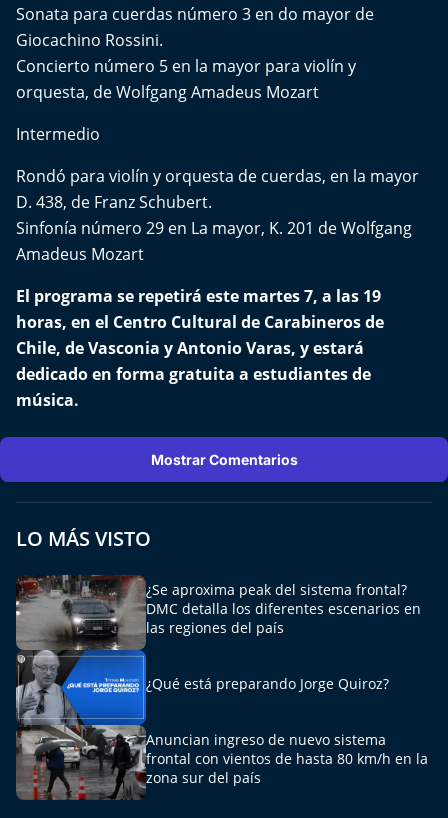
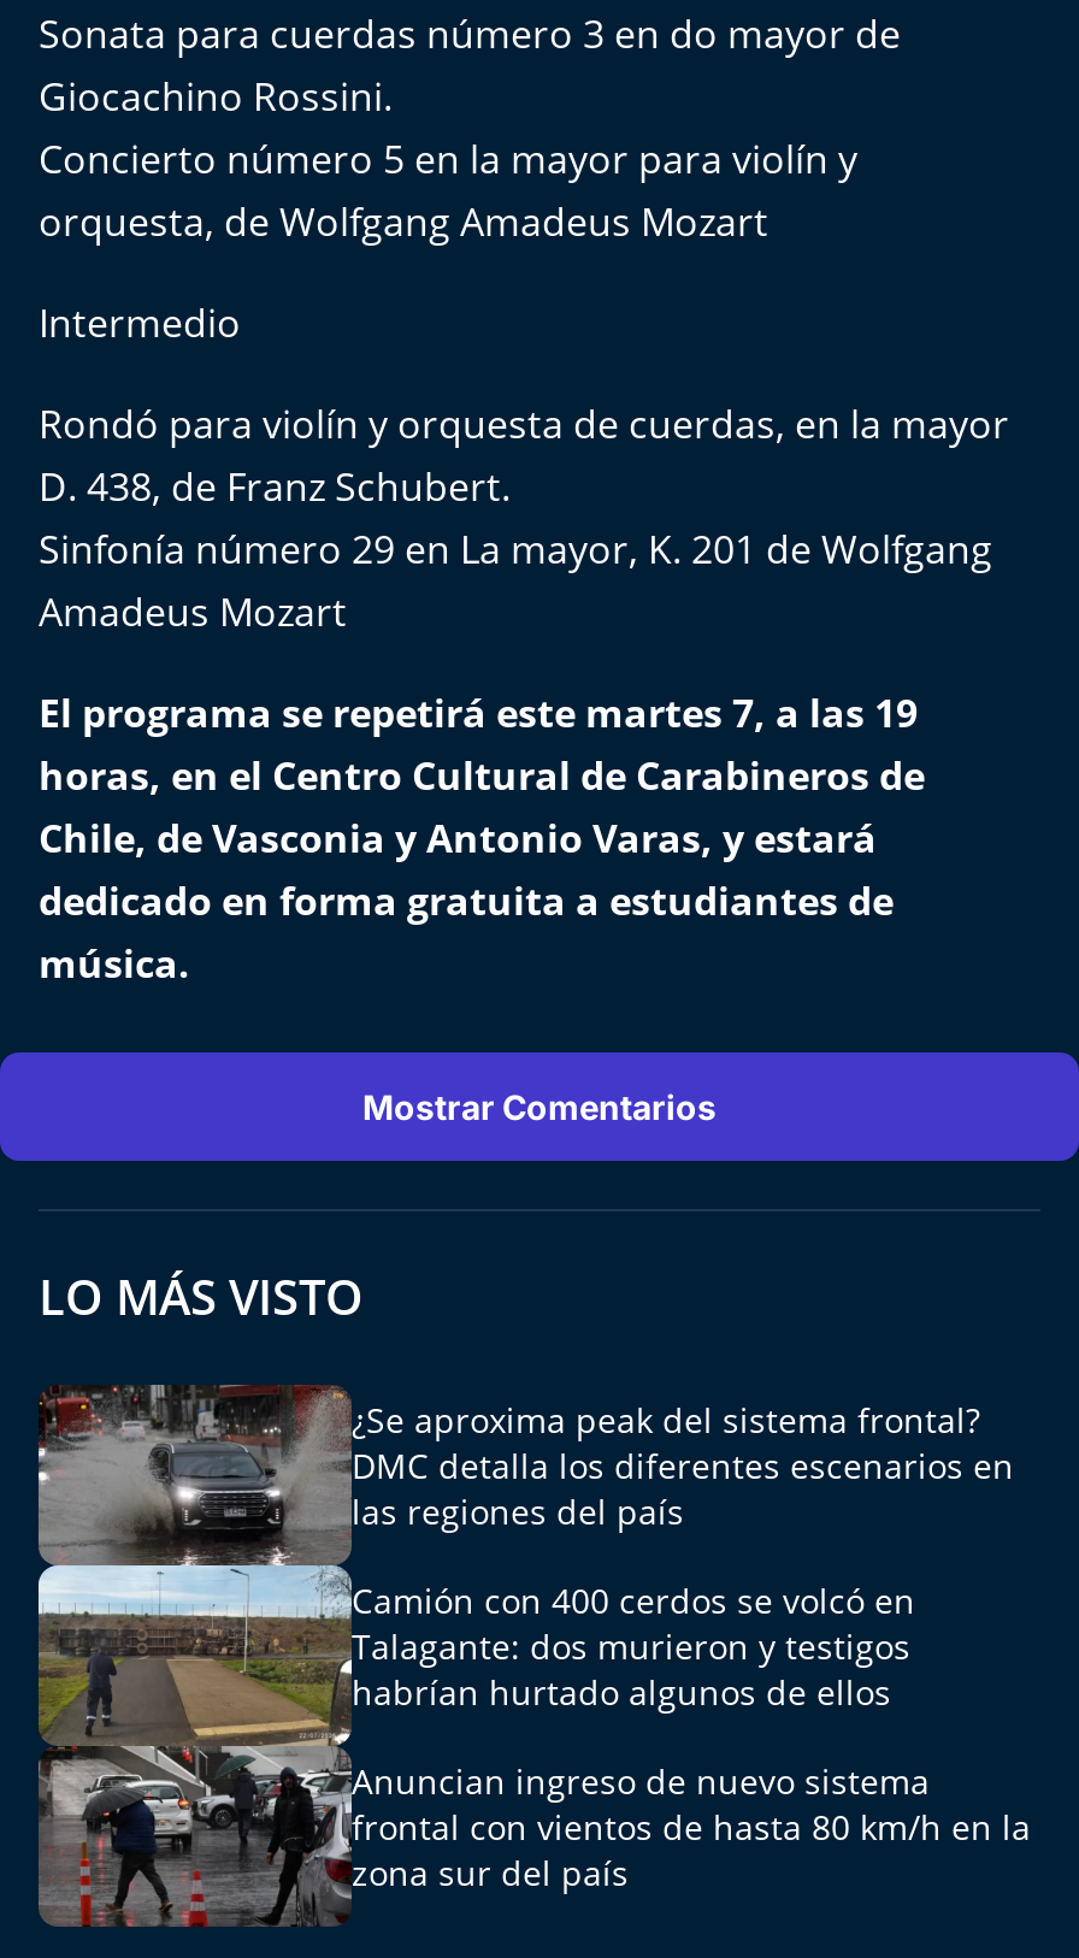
[15,649,389,726] [image] | ¿Qué está preparando Jorge Quiroz? -> [36,1563,915,1748] [image] | Camión con 400 cerdos se volcó en | Talagante: dos murieron y testigos | habrían hurtado algunos de ellos

